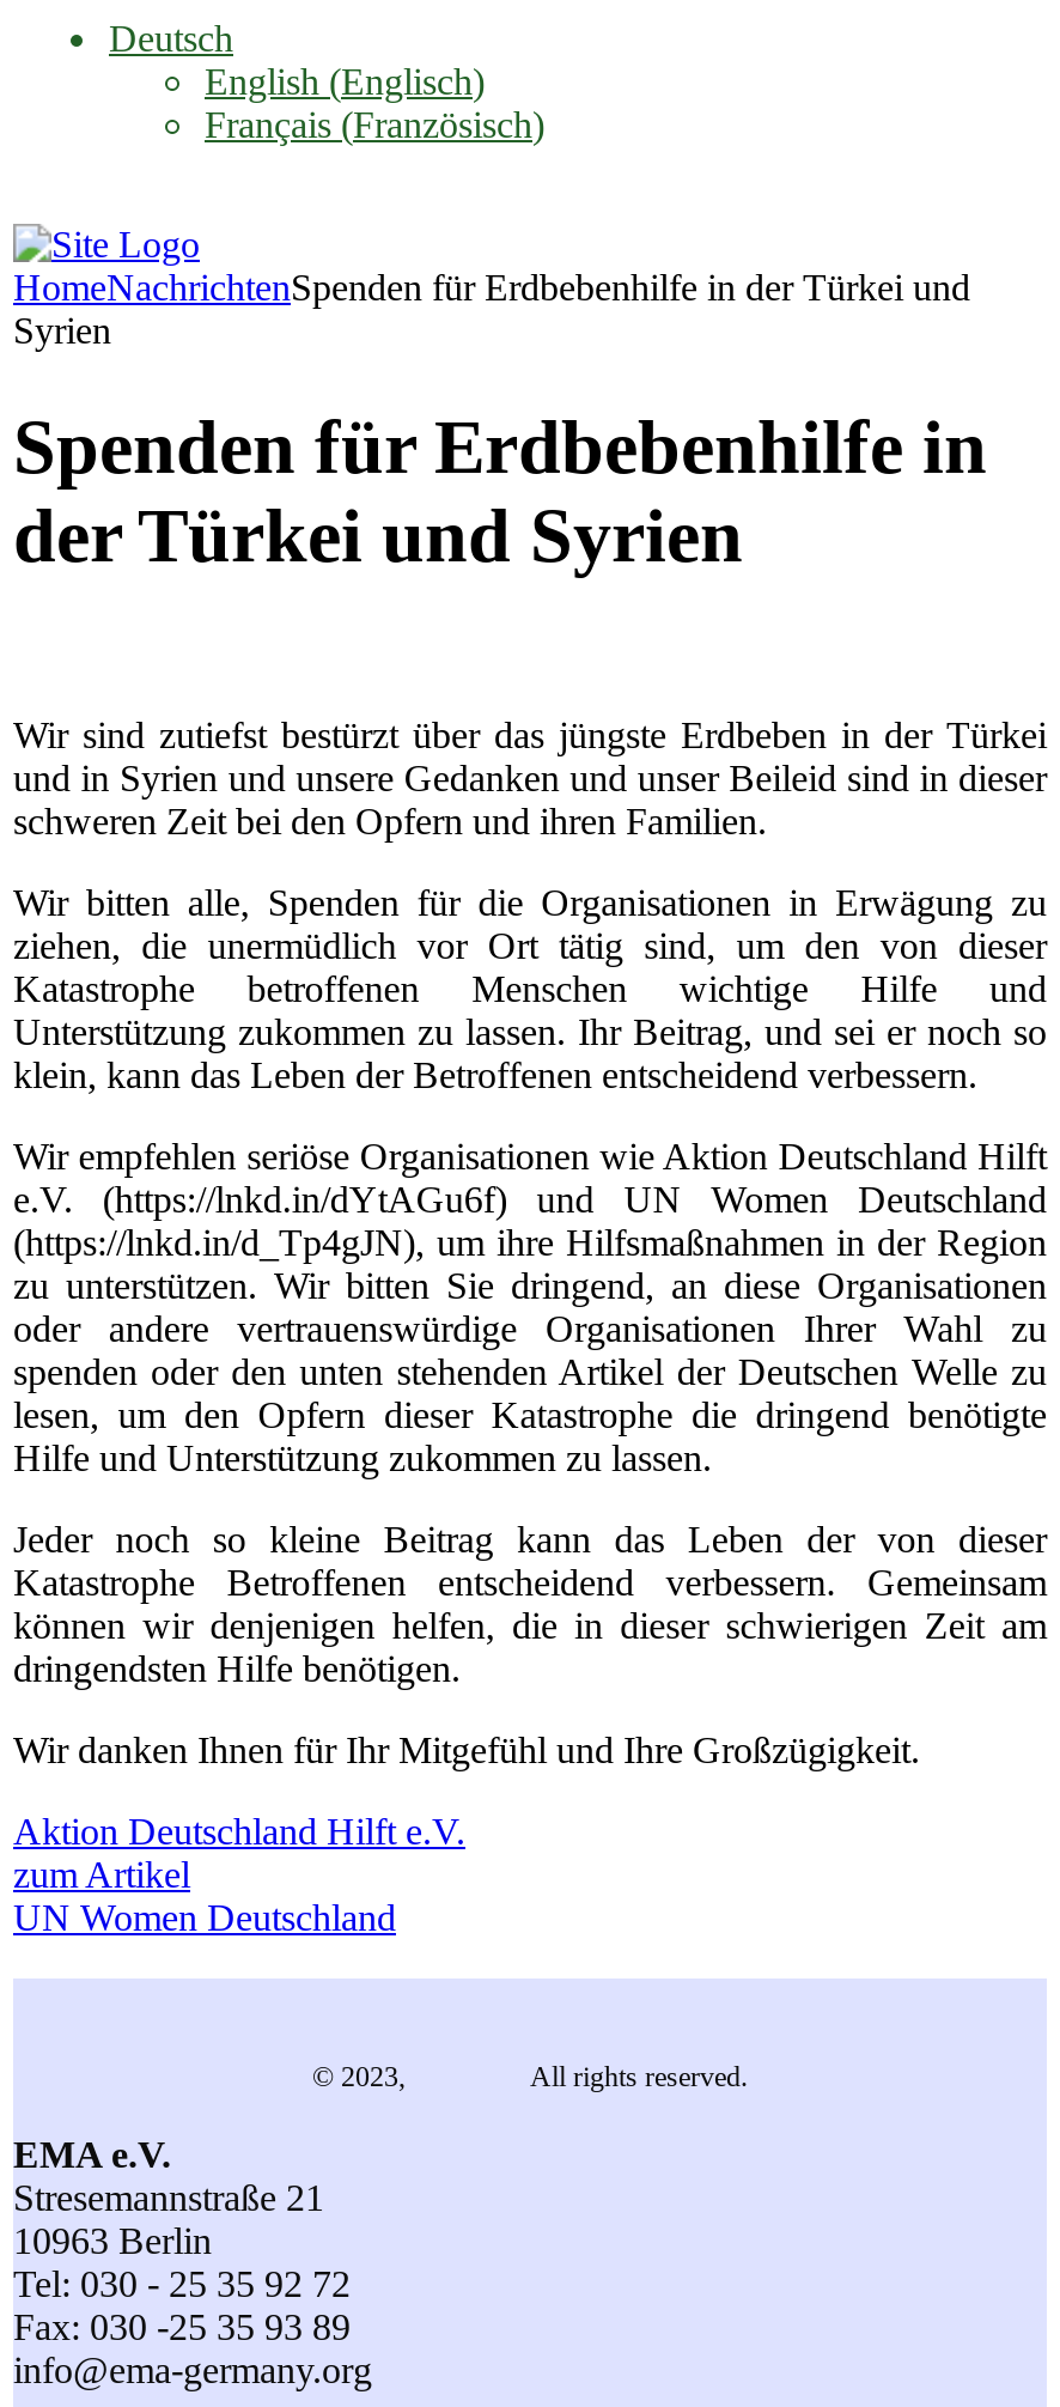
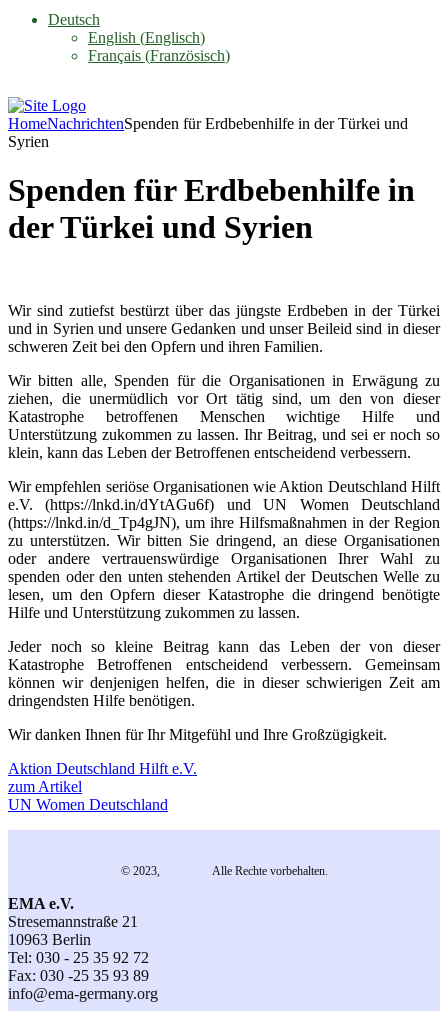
[312,2060,748,2093] © 2023, EMA e.V. All rights reserved. -> [120,864,327,878] © 2023, EMA e.V. Alle Rechte vorbehalten.

